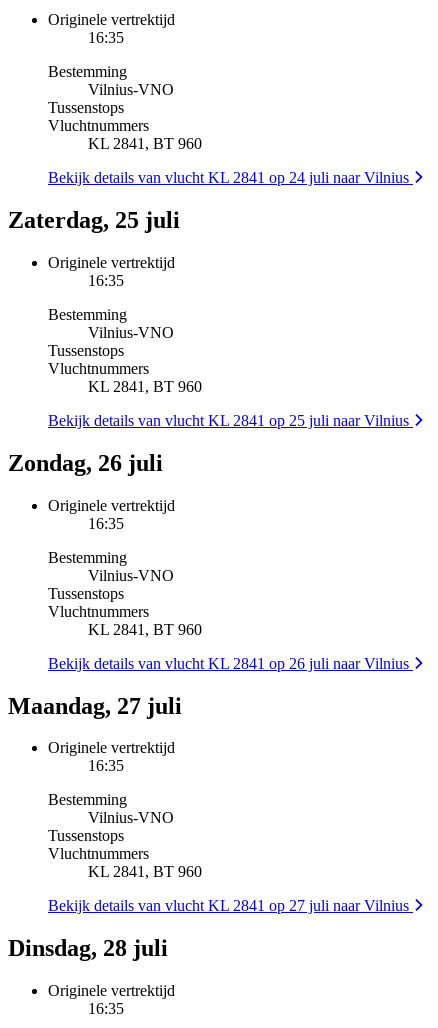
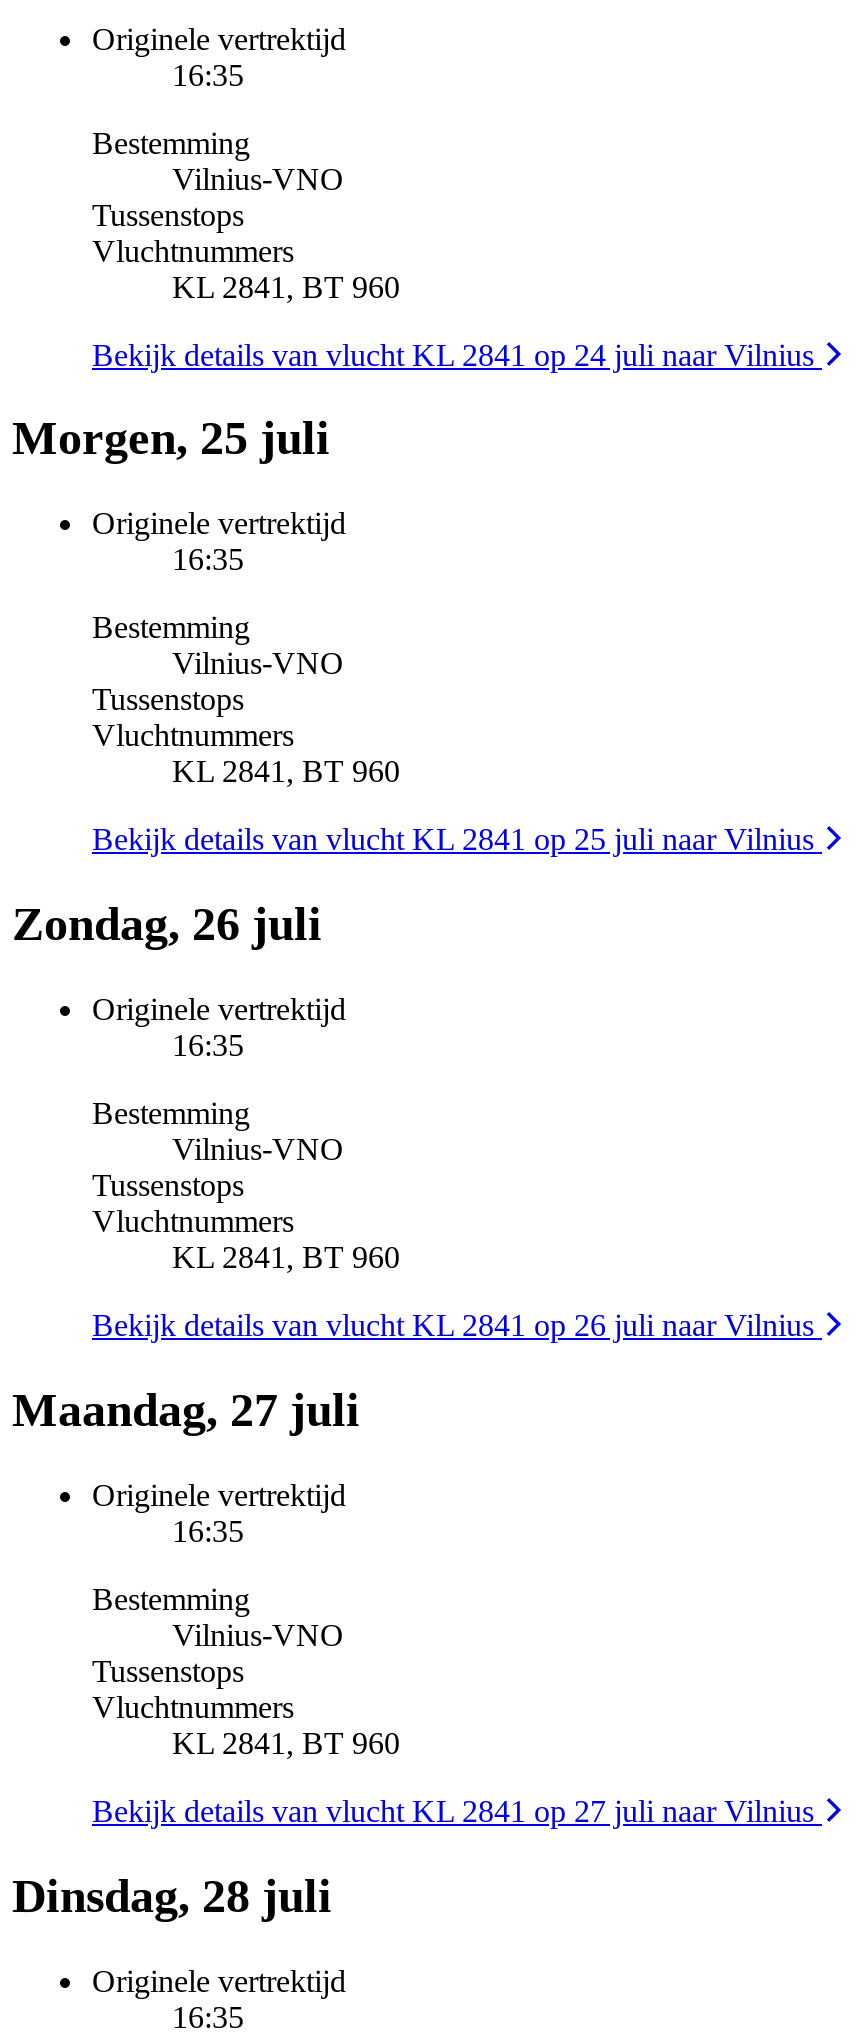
[8,207,180,233] Zaterdag, 25 juli -> [12,413,330,465] Morgen, 25 juli

